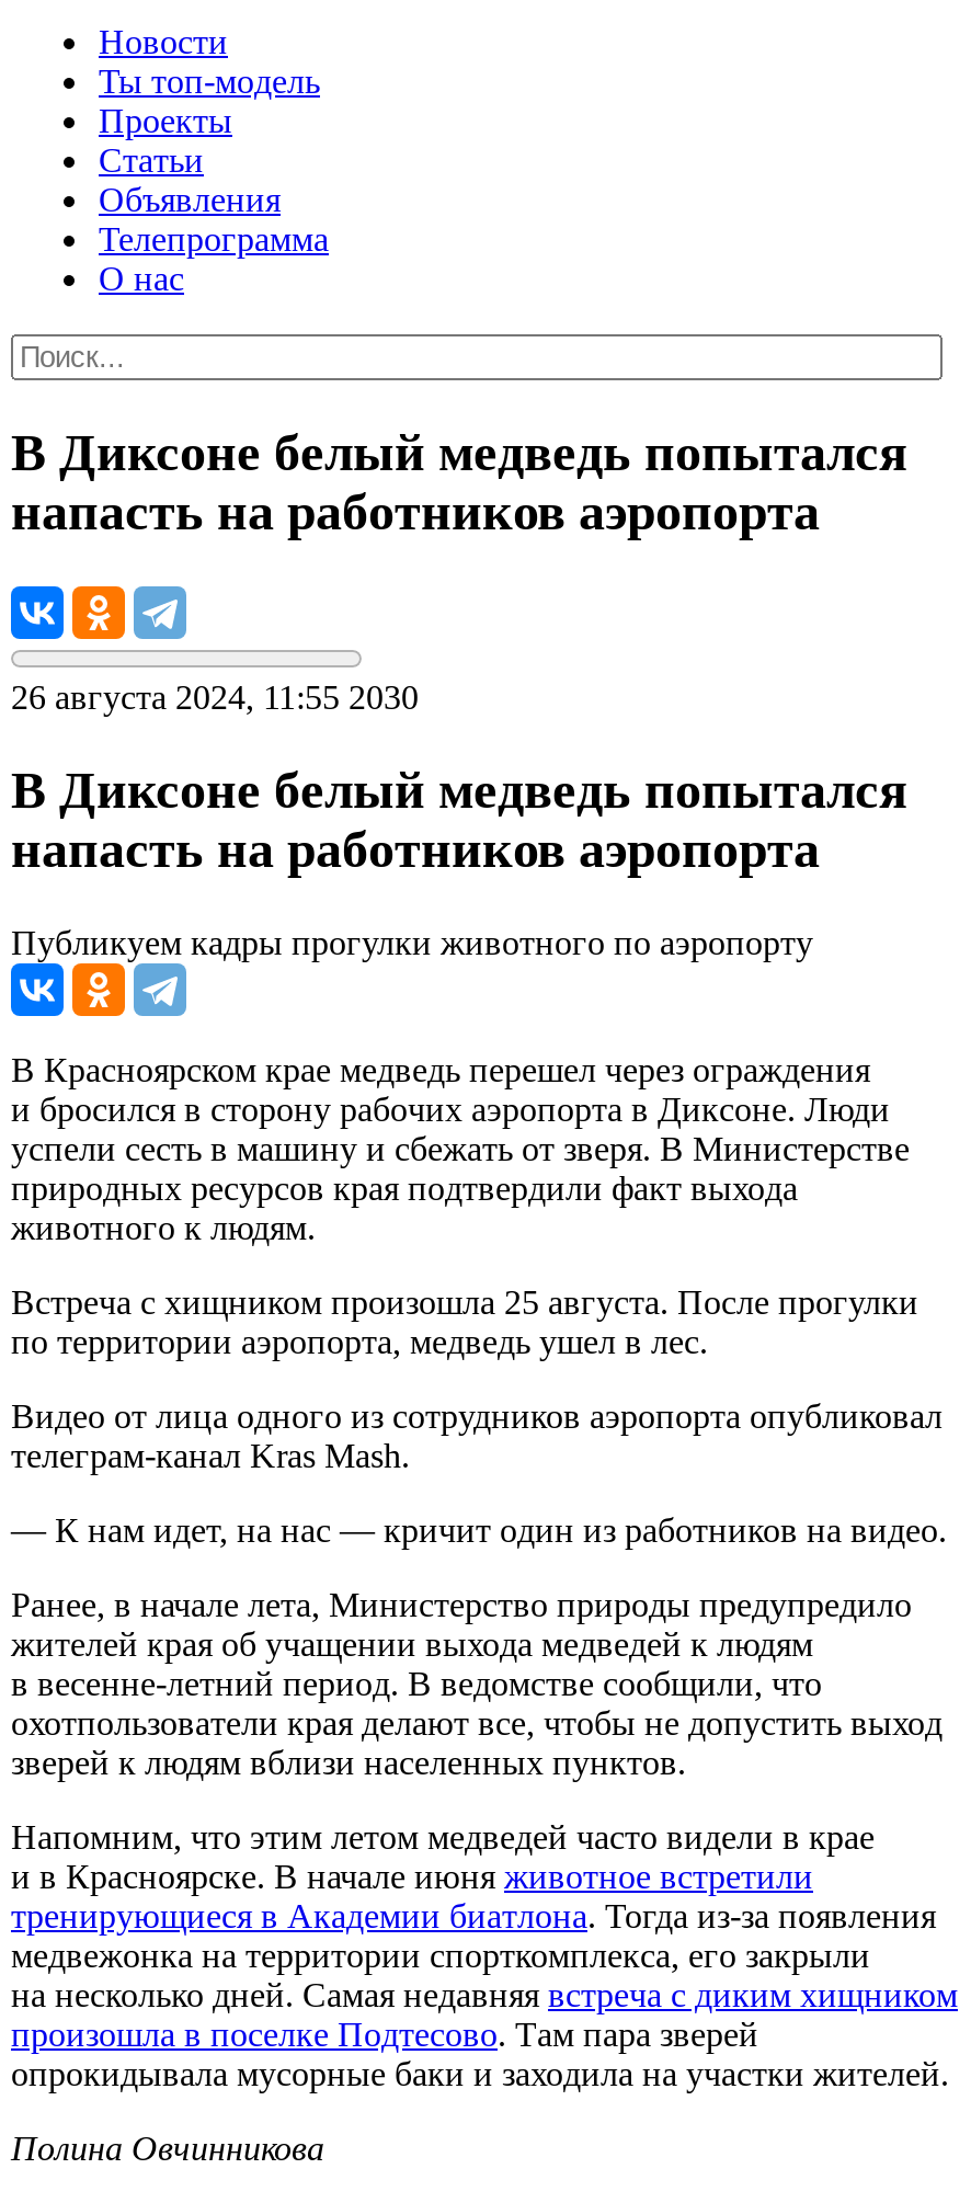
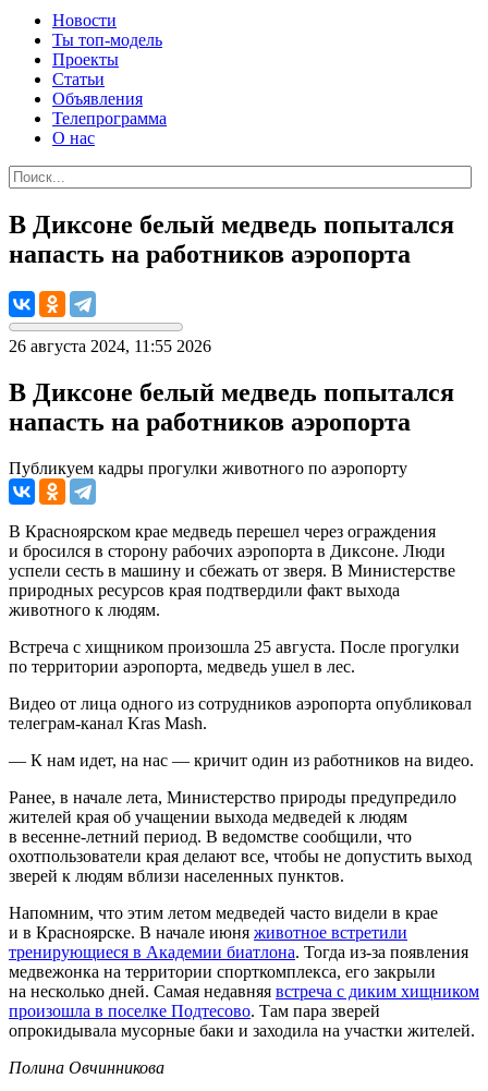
[11,678,419,715] 26 августа 2024, 11:55 2030 -> [9,337,211,355] 26 августа 2024, 11:55 2026

